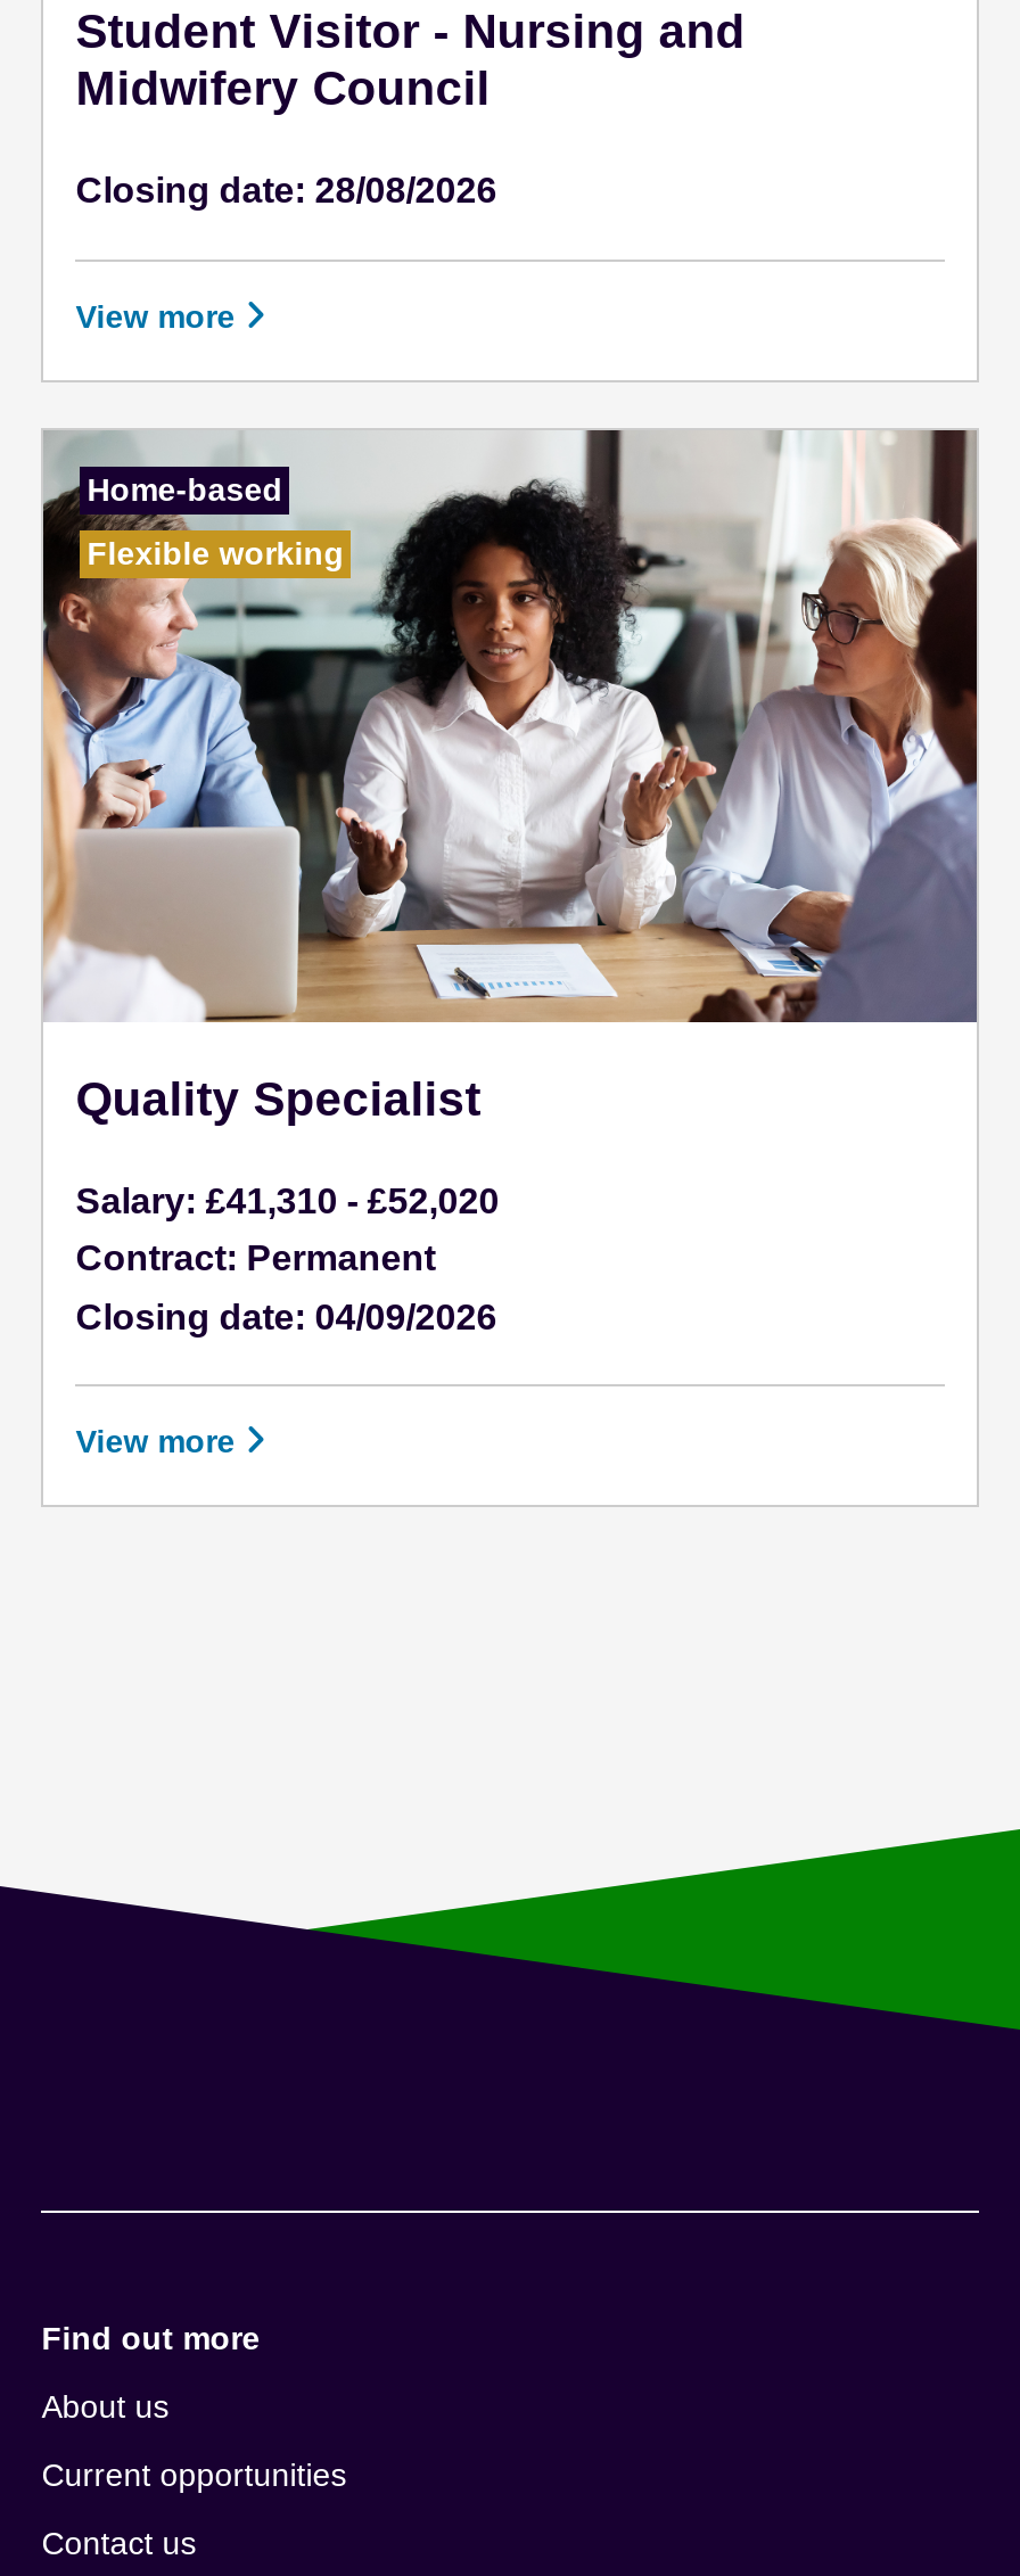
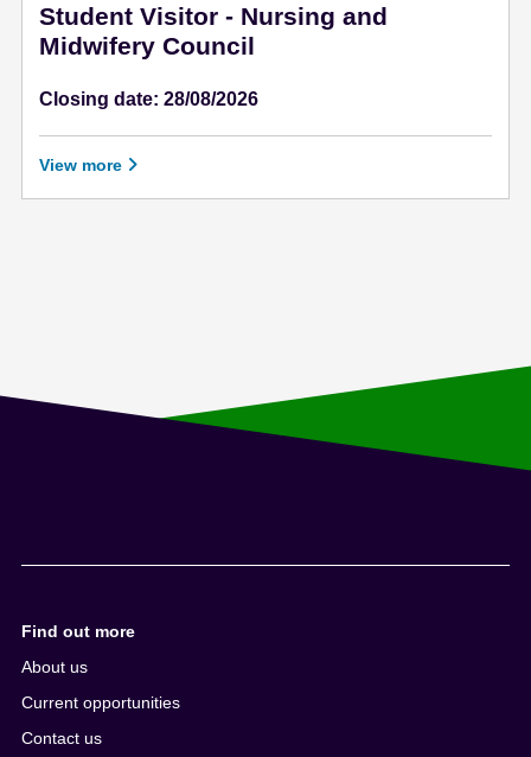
[41,428,979,1024] [image] | Home-based | Flexible working -> none
[76,1071,499,1460] Quality Specialist | Salary: £41,310 - £52,020 | Contract: Permanent | Closing date: 04/09/2026 | View more -> none

